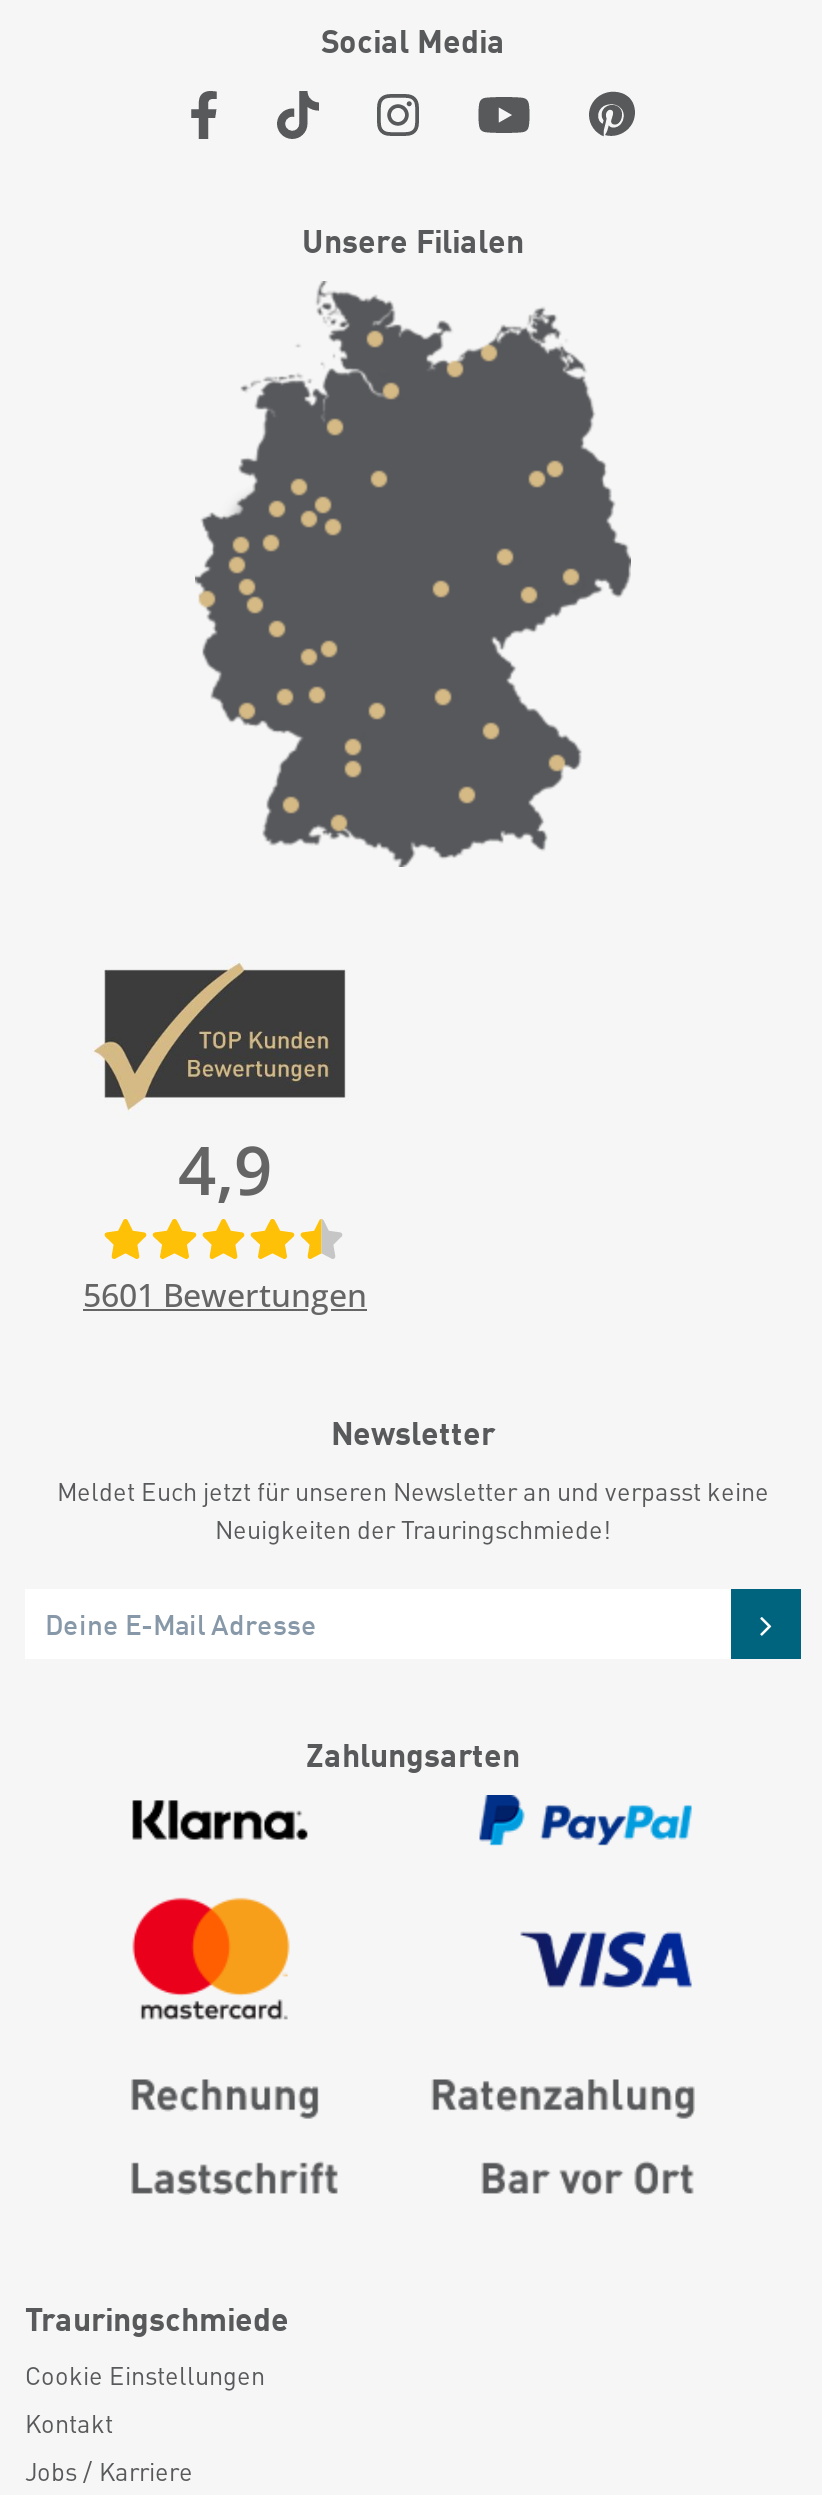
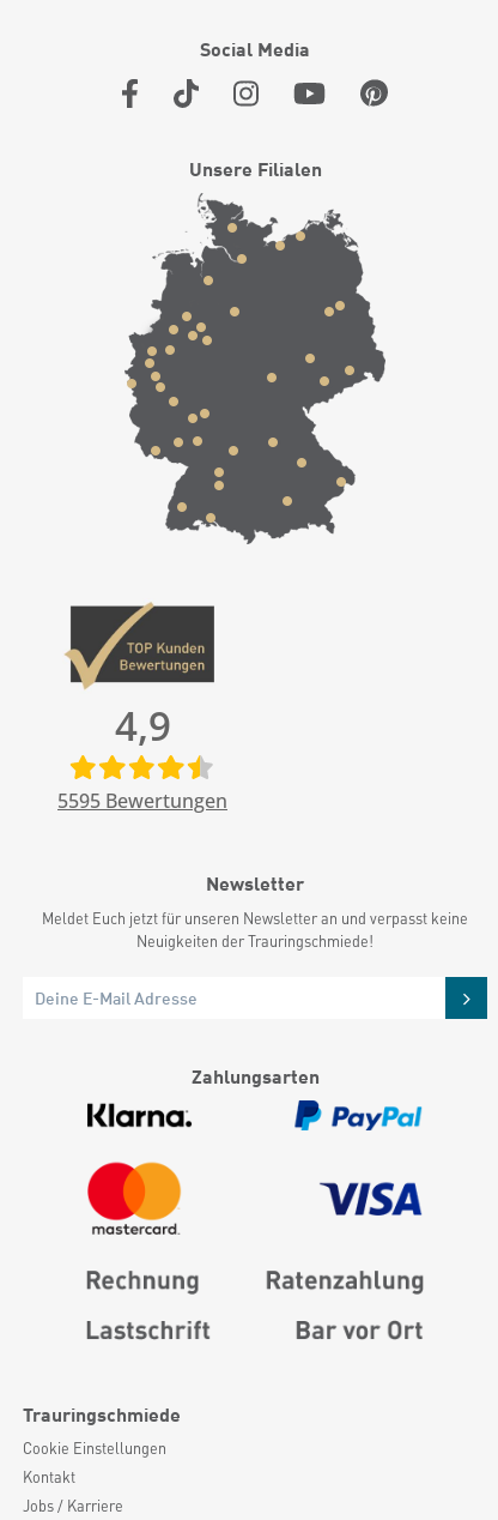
[83,1273,367,1317] 5601 Bewertungen -> [57,788,227,814] 5595 Bewertungen

